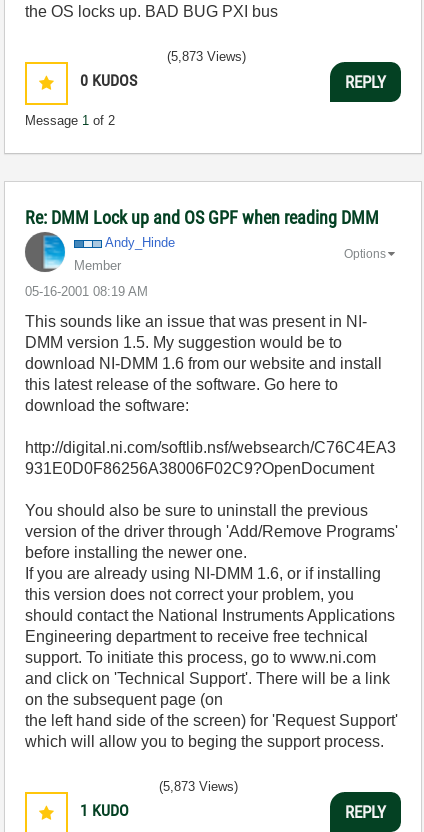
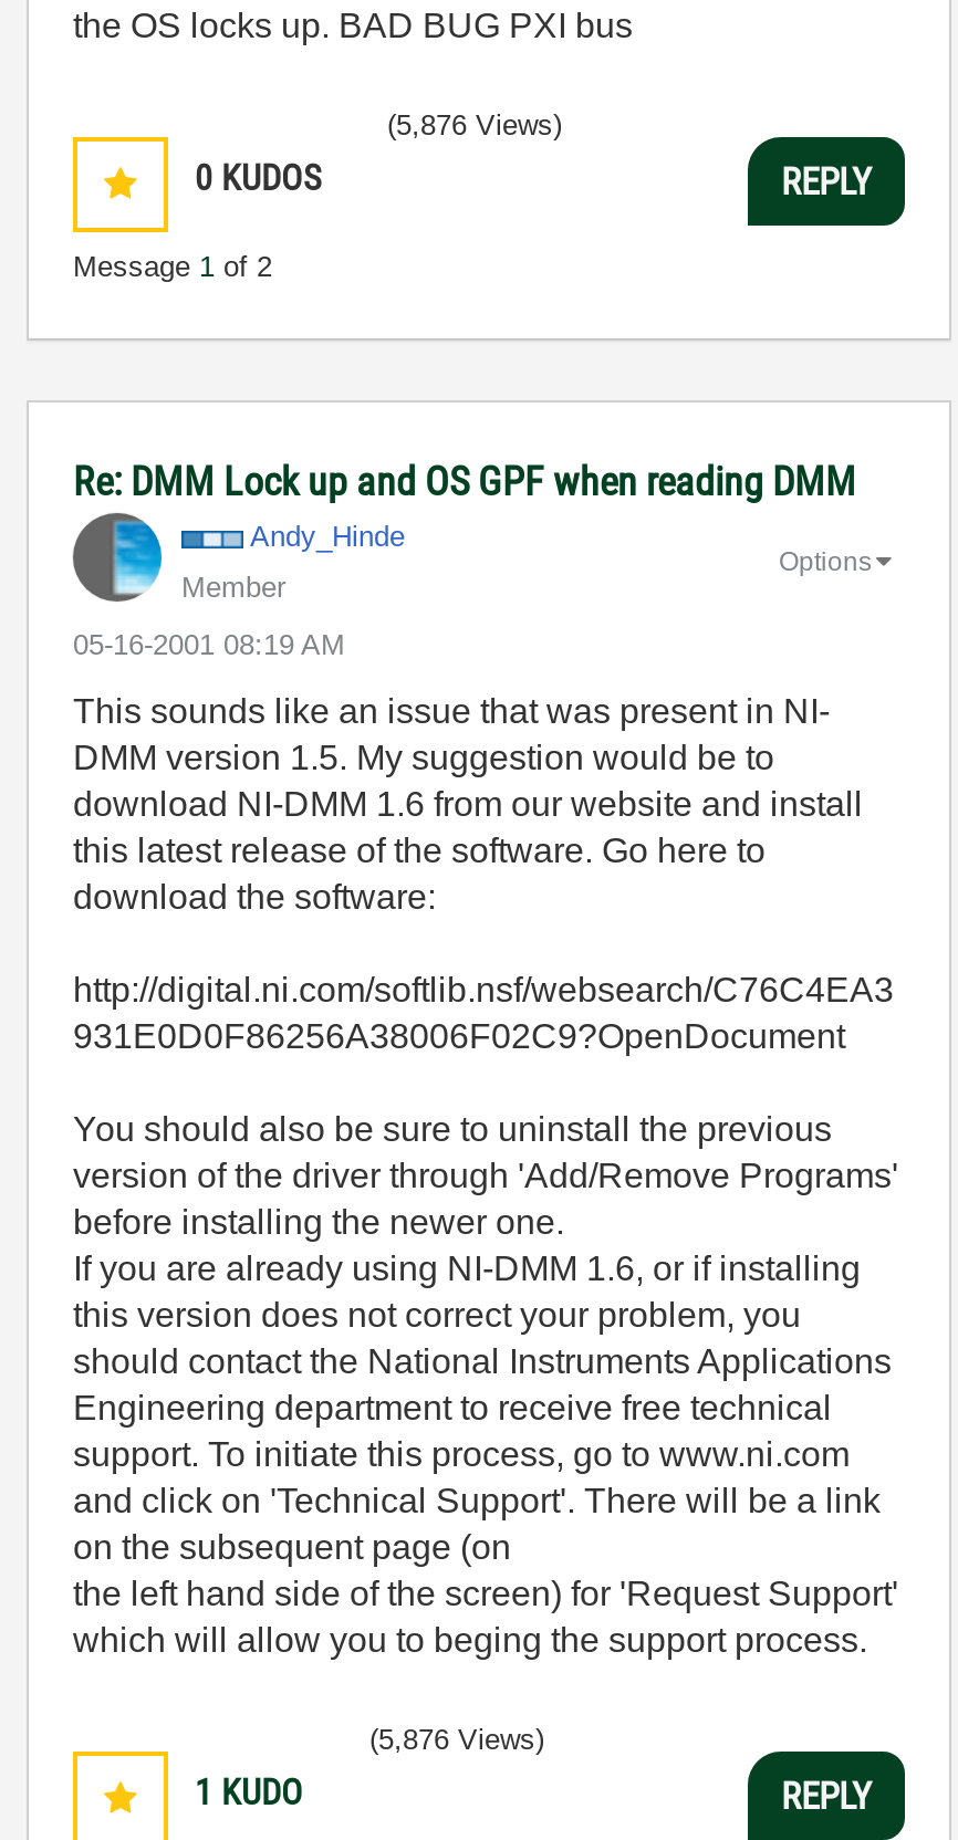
[167,49,246,64] (5,873 Views) -> [387,108,562,142] (5,876 Views)
[159,779,238,794] (5,873 Views) -> [369,1723,544,1756] (5,876 Views)

